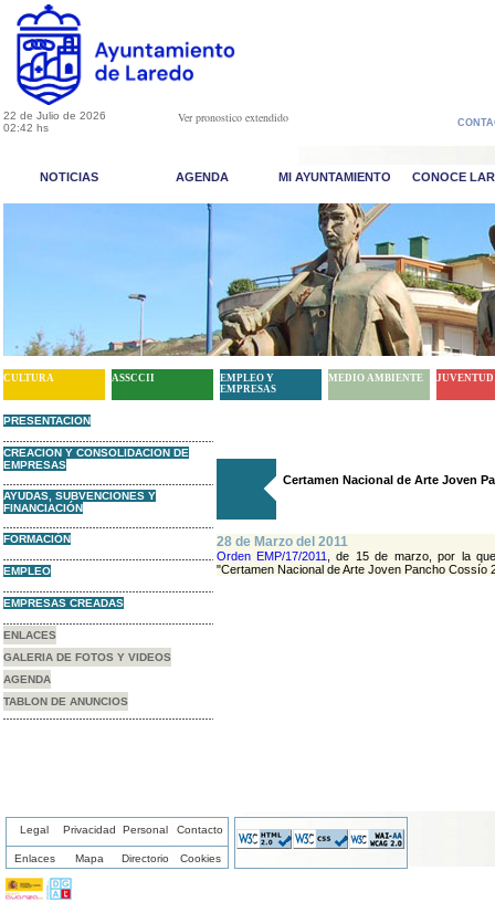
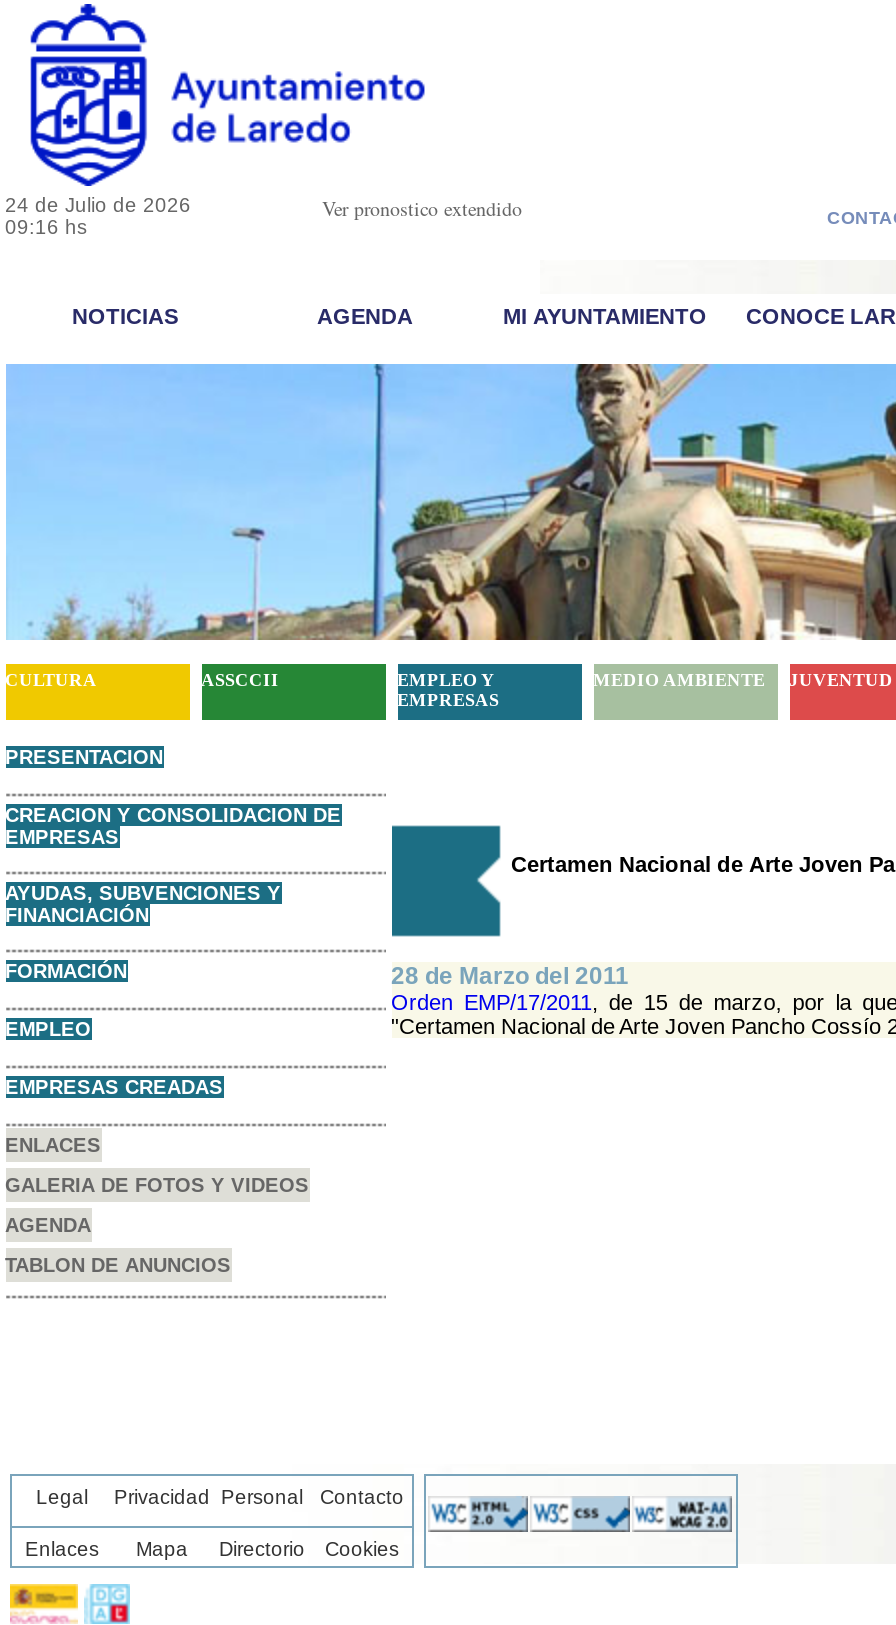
[3,109,106,122] 22 de Julio de 2026 -> [5,194,191,216] 24 de Julio de 2026
[3,122,48,134] 02:42 hs -> [5,216,87,238] 09:16 hs

